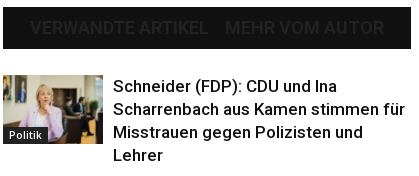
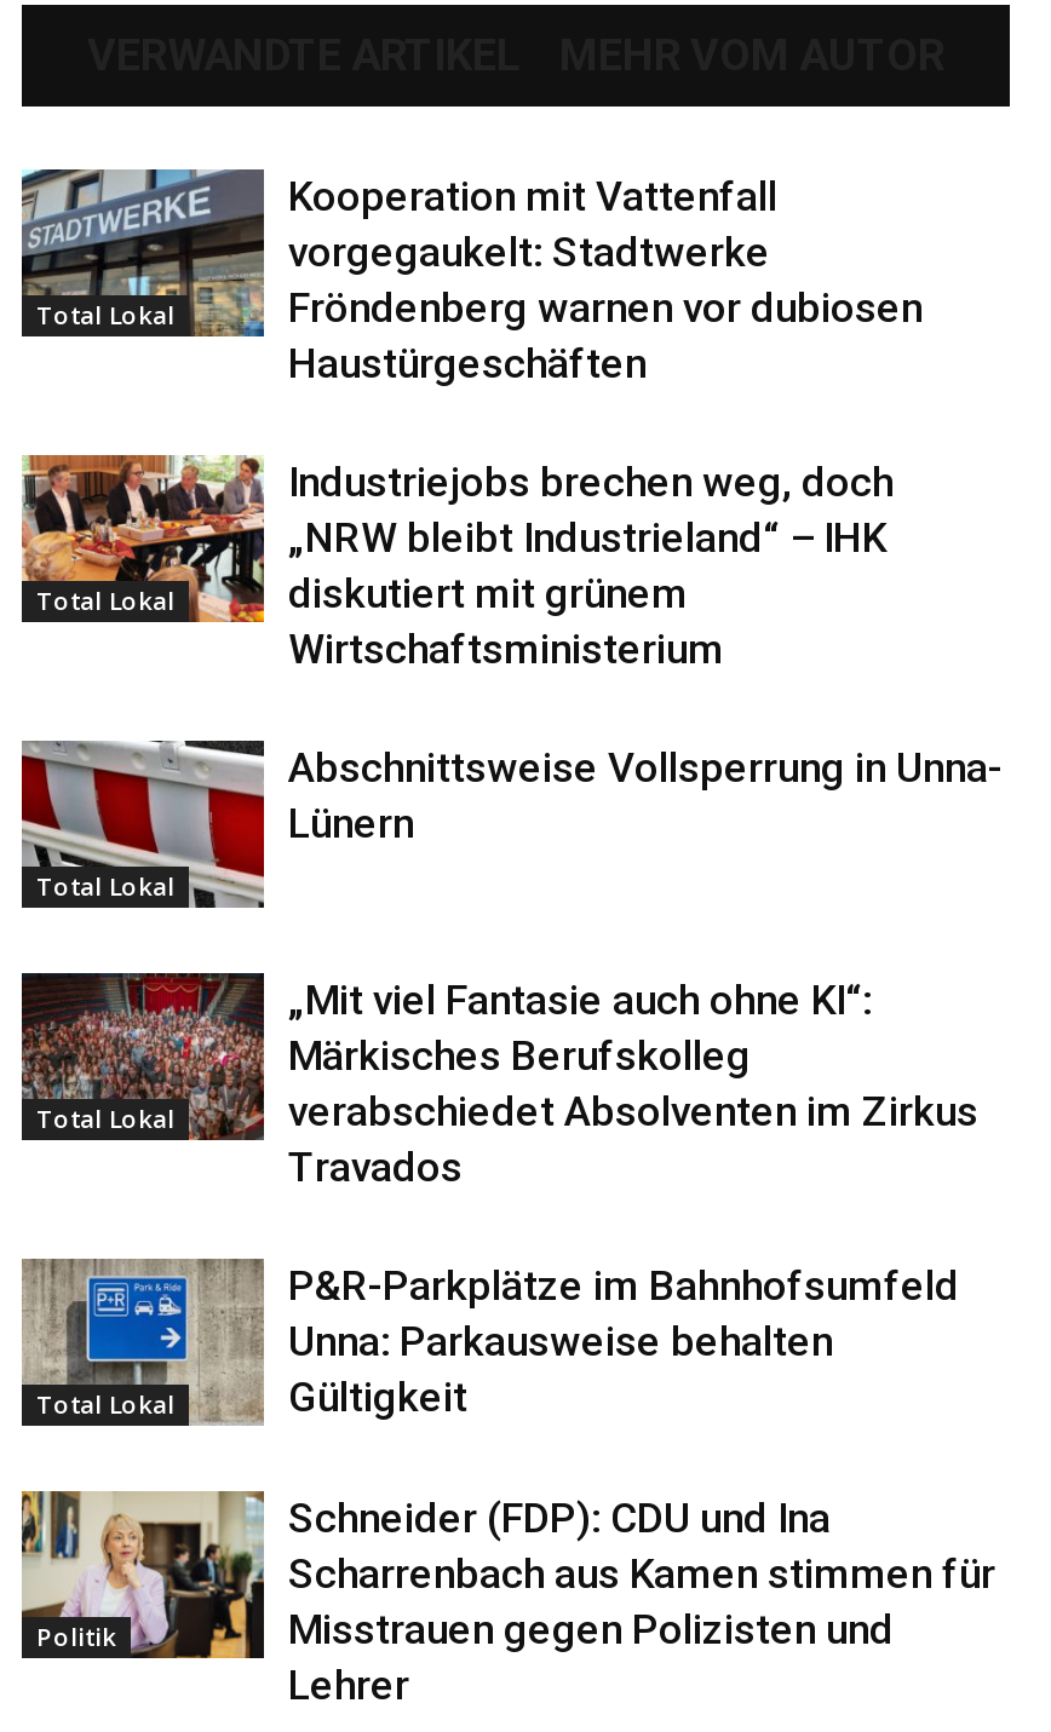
none -> [19,167,254,339] [image] | Total Lokal
none -> [19,453,254,625] [image] | Total Lokal
none -> [19,738,266,910] [image] | Total Lokal
none -> [19,971,254,1143] [image] | Total Lokal
none -> [19,1256,254,1426] [image] | Total Lokal
none -> [288,172,923,388] Kooperation mit Vattenfall | vorgegaukelt: Stadtwerke | Fröndenberg warnen vor dubiosen | Haustürgeschäften
none -> [288,458,894,673] Industriejobs brechen weg, doch | „NRW bleibt Industrieland“ – IHK | diskutiert mit grünem | Wirtschaftsministerium
none -> [288,744,1003,848] Abschnittsweise Vollsperrung in Unna- | Lünern
none -> [288,976,978,1191] „Mit viel Fantasie auch ohne KI“: | Märkisches Berufskolleg | verabschiedet Absolventen im Zirkus | Travados
none -> [288,1262,959,1421] P&R-Parkplätze im Bahnhofsumfeld | Unna: Parkausweise behalten | Gültigkeit

